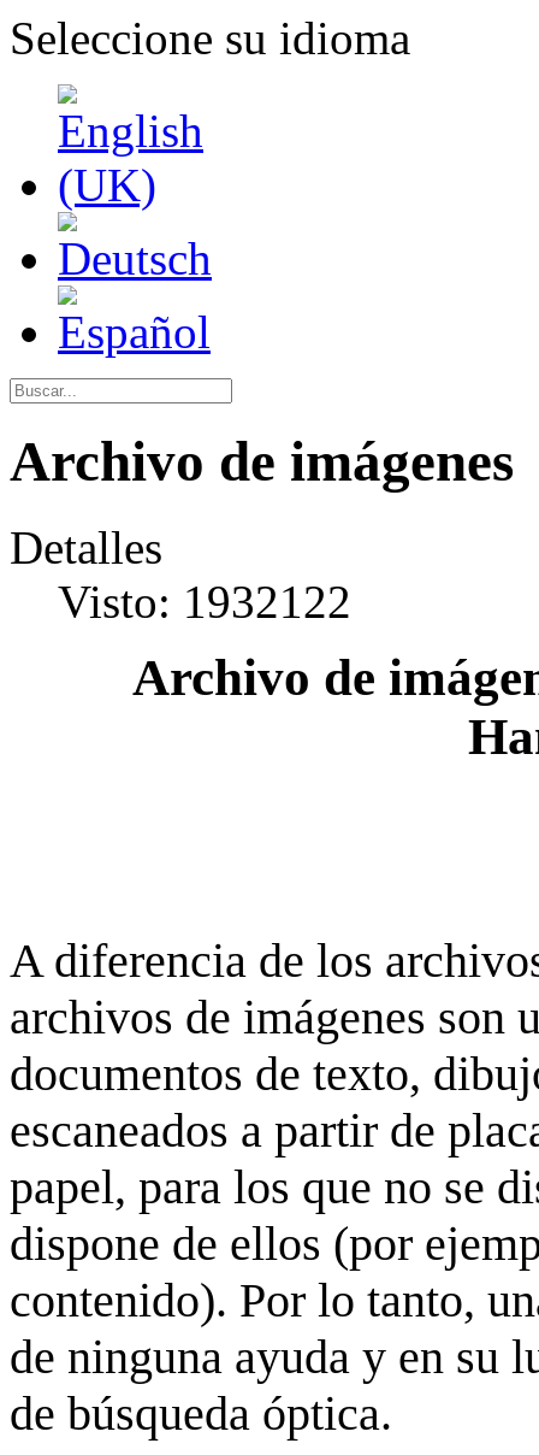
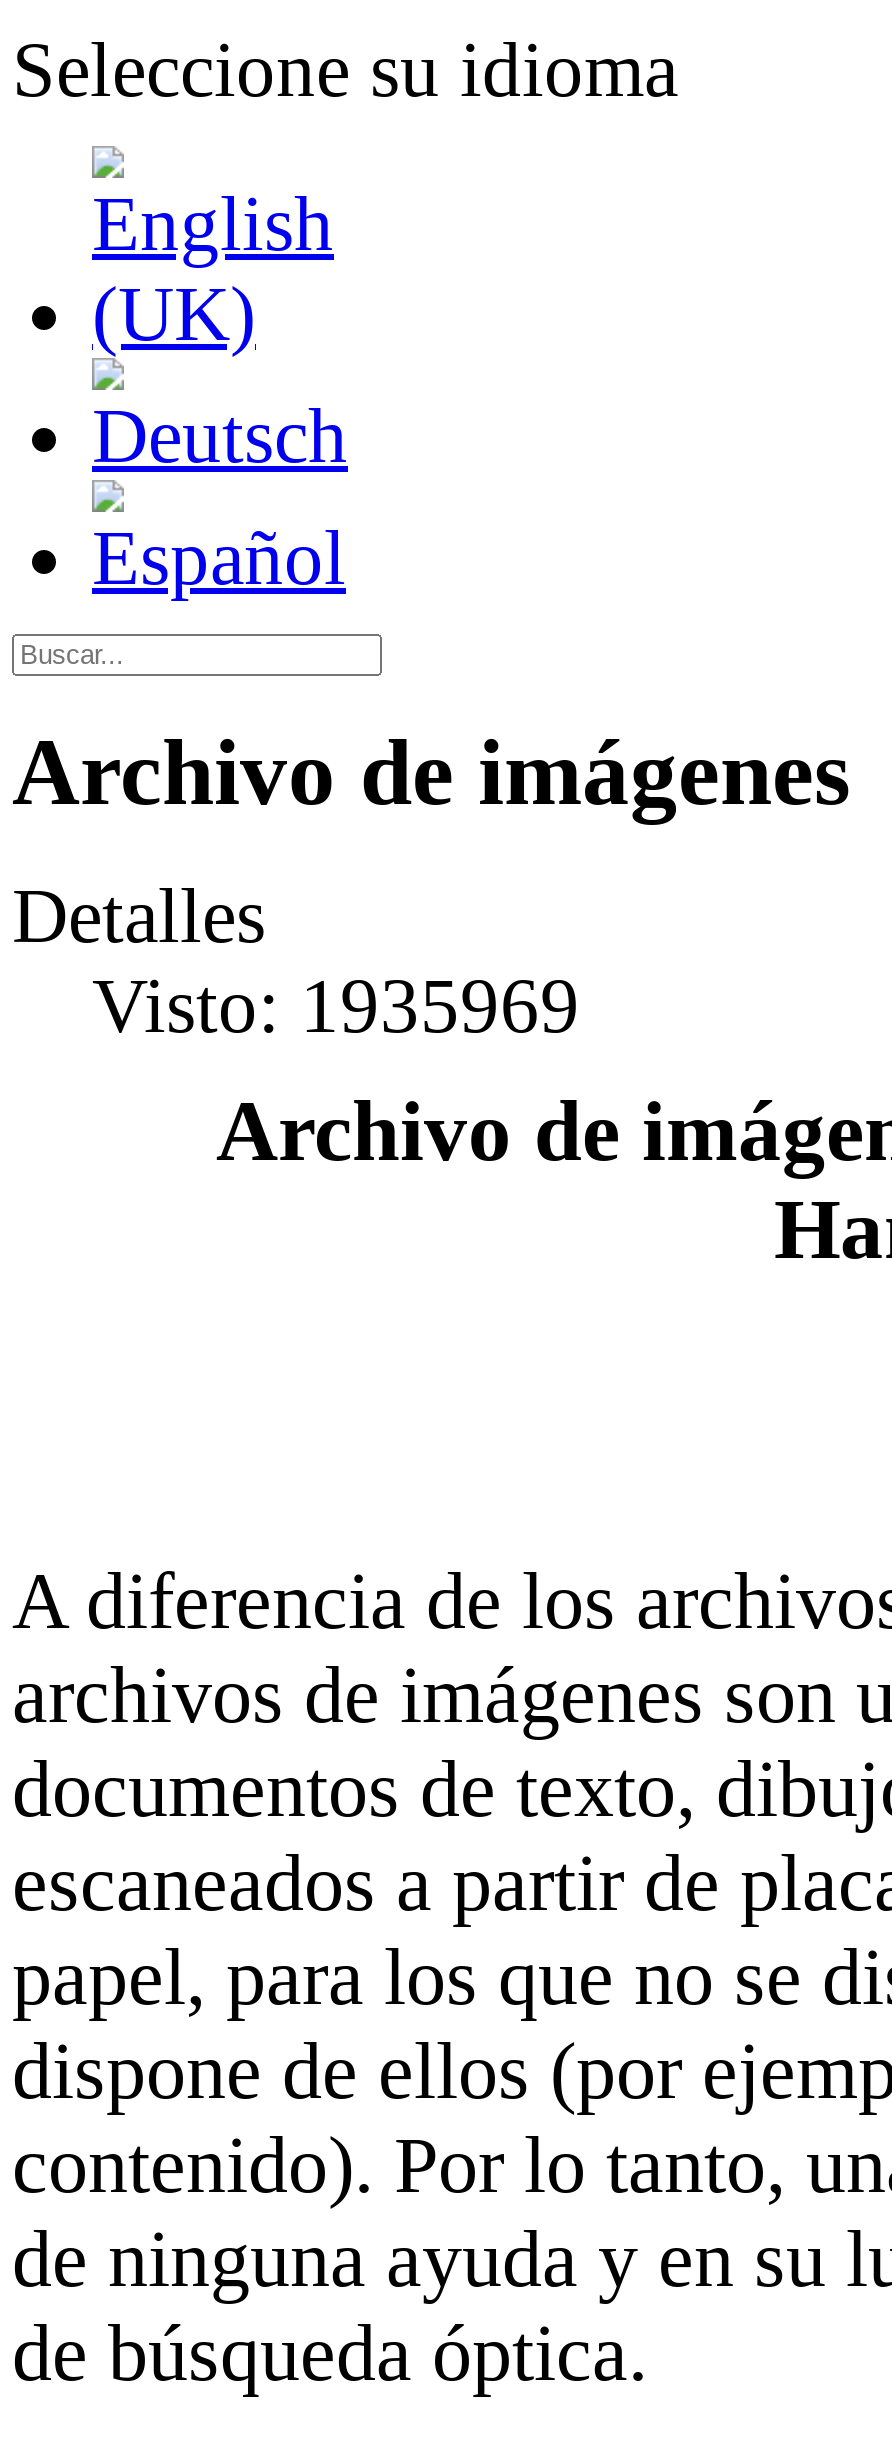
[58,576,351,627] Visto: 1932122 -> [92,962,580,1048] Visto: 1935969

